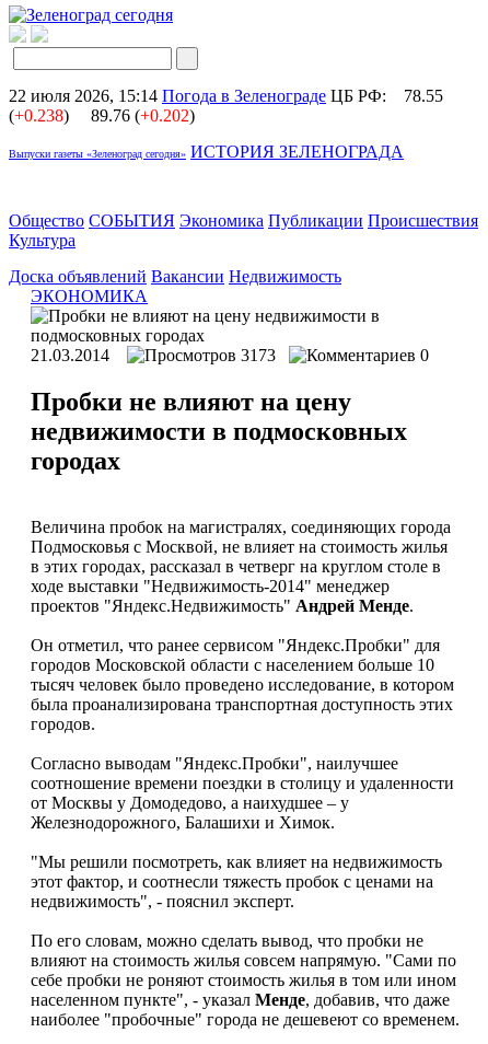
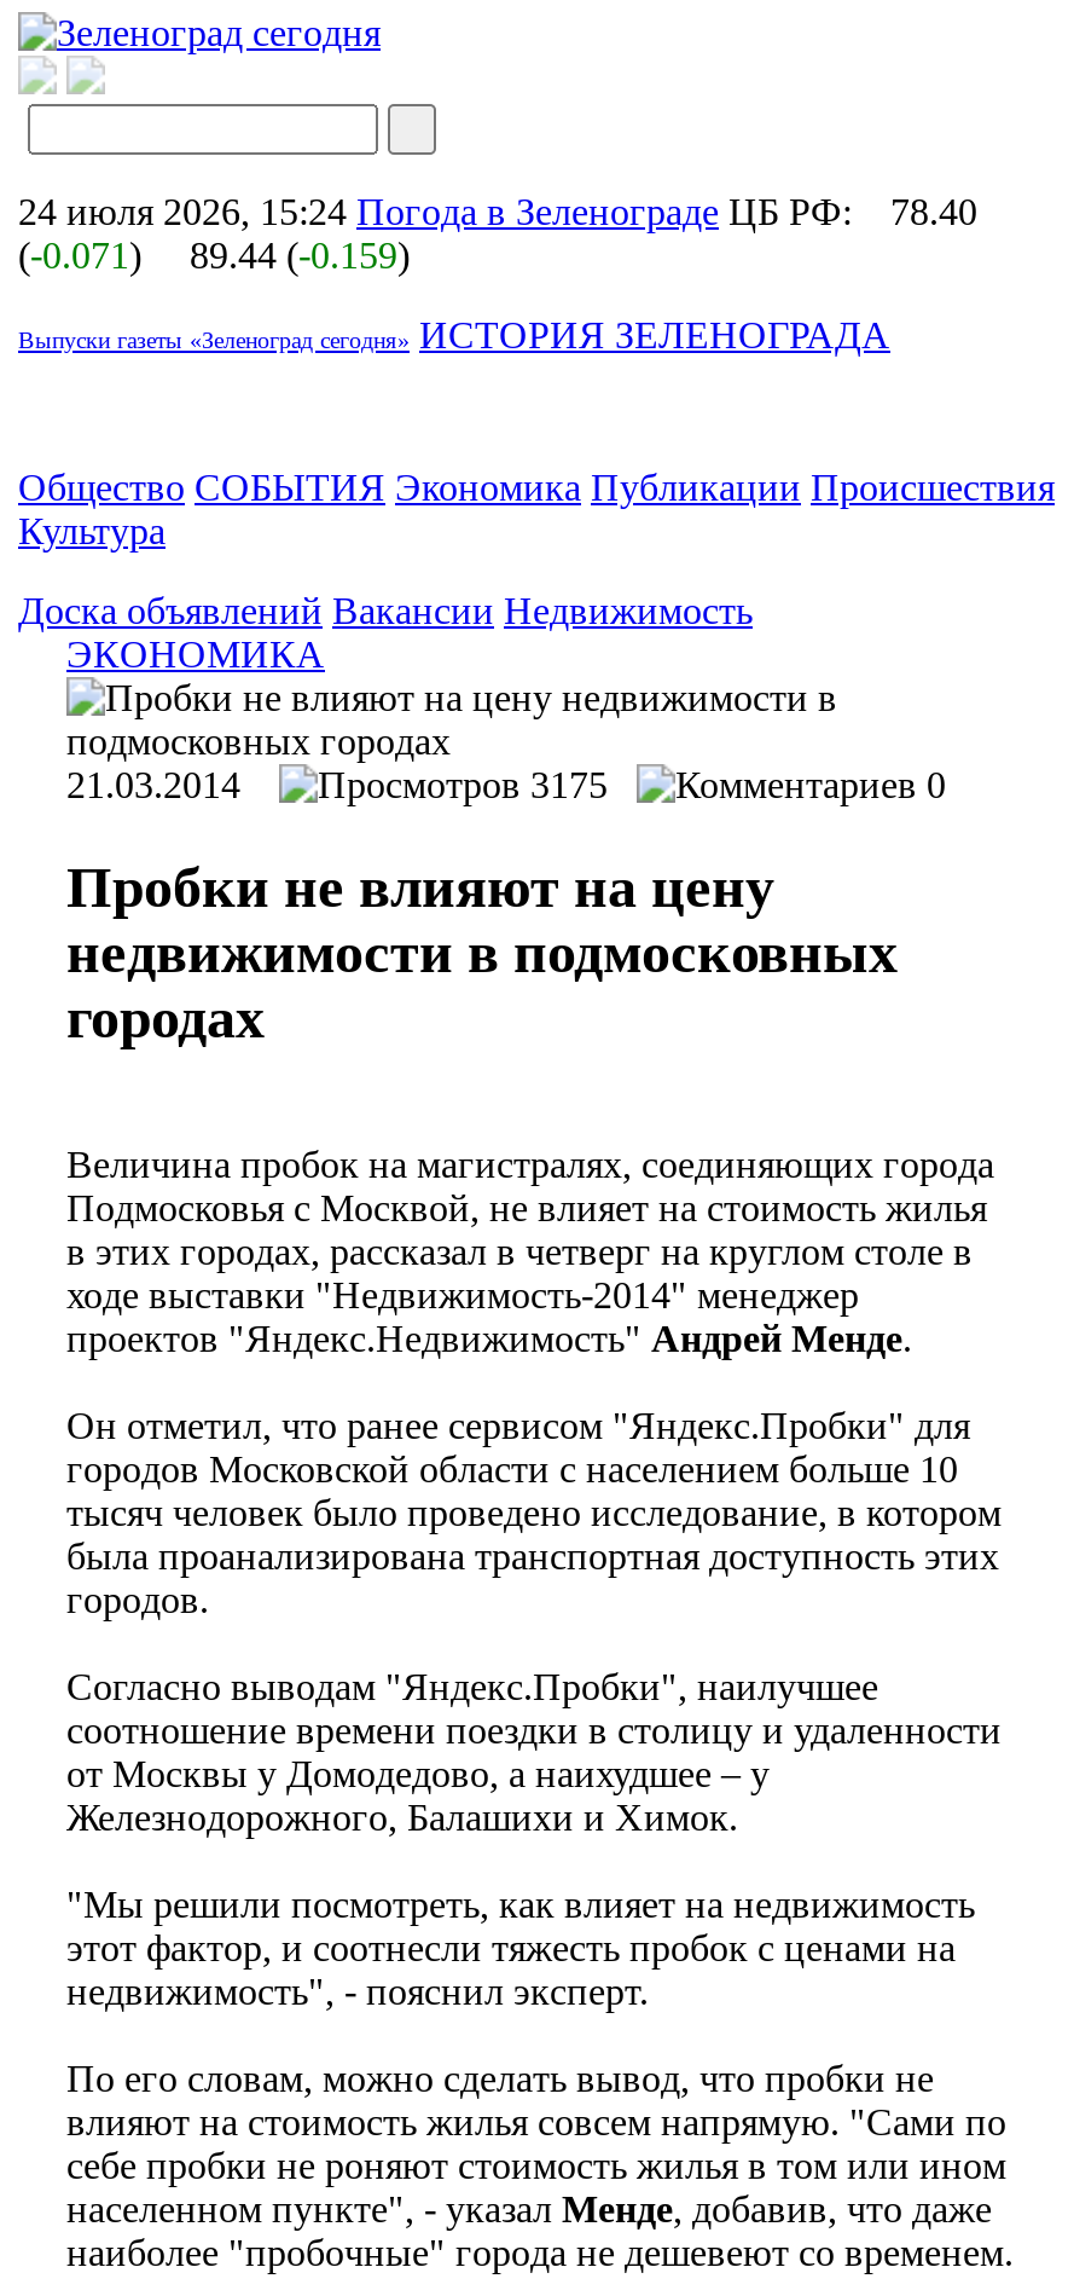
[9,86,443,105] 22 июля 2026, 15:14 Погода в Зеленограде ЦБ РФ: 78.55 -> [18,191,977,232] 24 июля 2026, 15:24 Погода в Зеленограде ЦБ РФ: 78.40
[9,106,69,125] (+0.238) -> [18,235,141,276] (-0.071)
[86,106,195,125] 89.76 (+0.202) -> [180,235,410,276] 89.44 (-0.159)
[236,346,289,364] 3173 -> [521,764,637,805] 3175

